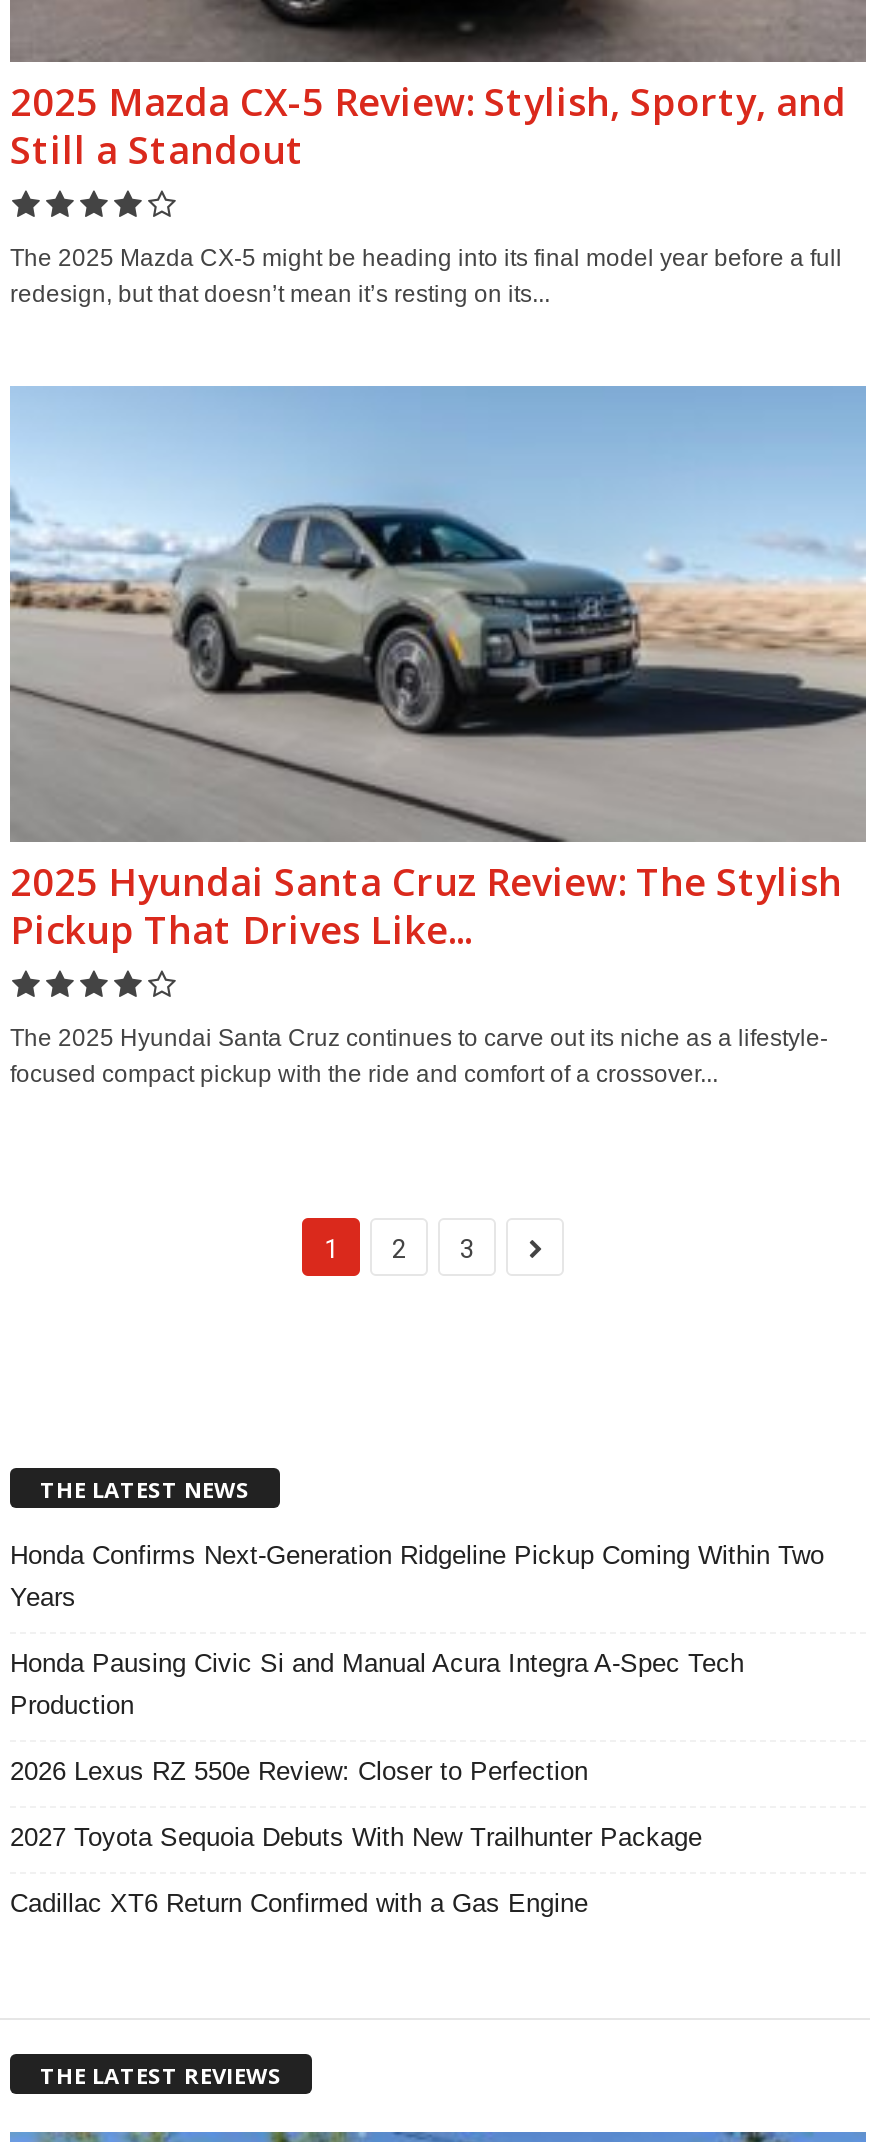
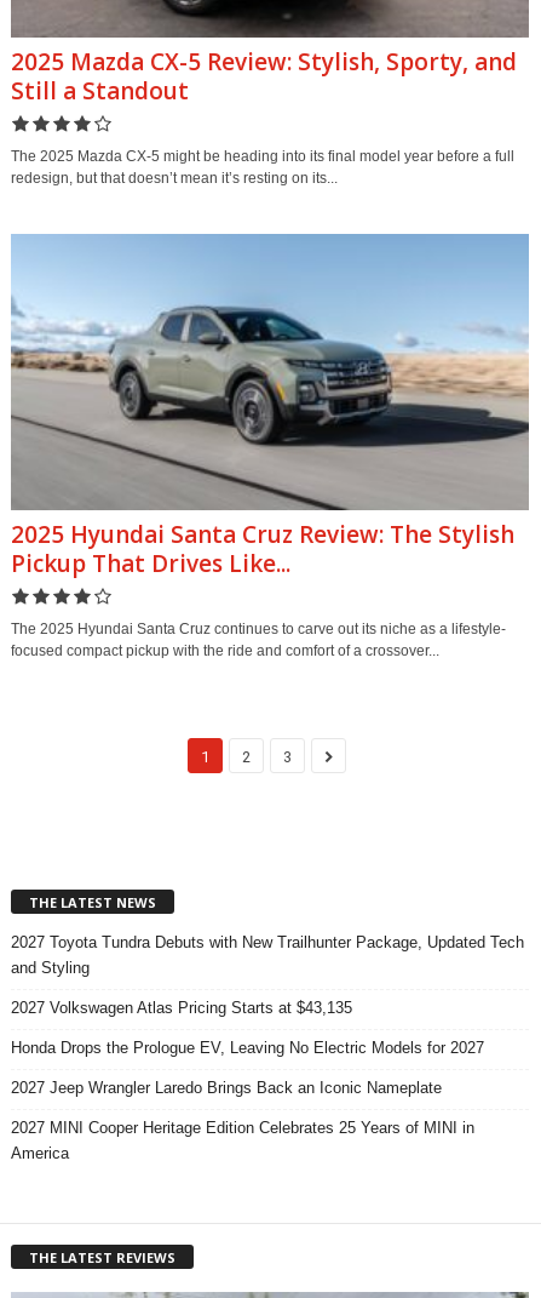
[10,1540,824,1612] Honda Confirms Next-Generation Ridgeline Pickup Coming Within Two | Years -> [11,933,524,977] 2027 Toyota Tundra Debuts with New Trailhunter Package, Updated Tech | and Styling
[10,1648,744,1720] Honda Pausing Civic Si and Manual Acura Integra A-Spec Tech | Production -> [11,999,352,1017] 2027 Volkswagen Atlas Pricing Starts at $43,135
[10,1756,588,1786] 2026 Lexus RZ 550e Review: Closer to Perfection -> [11,1039,484,1057] Honda Drops the Prologue EV, Leaving No Electric Models for 2027
[10,1822,702,1852] 2027 Toyota Sequoia Debuts With New Trailhunter Package -> [11,1079,442,1097] 2027 Jeep Wrangler Laredo Brings Back an Iconic Nameplate
[10,1888,588,1918] Cadillac XT6 Return Confirmed with a Gas Engine -> [11,1119,474,1162] 2027 MINI Cooper Heritage Edition Celebrates 25 Years of MINI in | America

